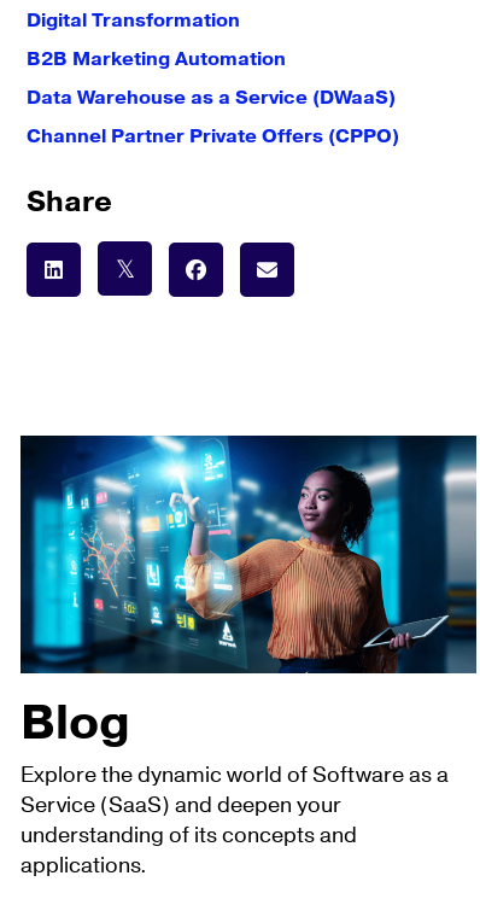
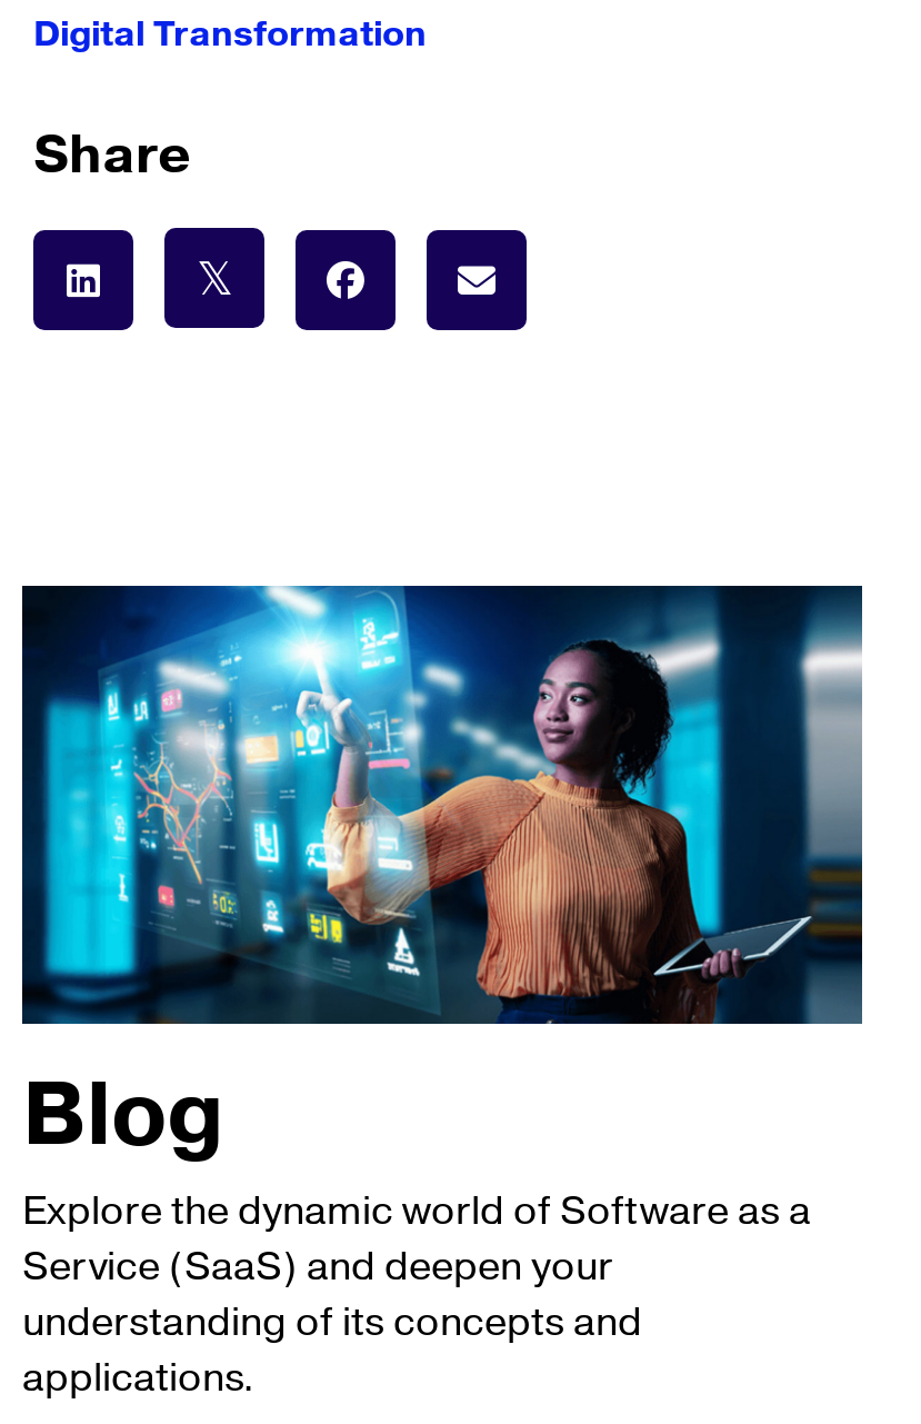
[27,46,399,150] B2B Marketing Automation | Data Warehouse as a Service (DWaaS) | Channel Partner Private Offers (CPPO) -> none

